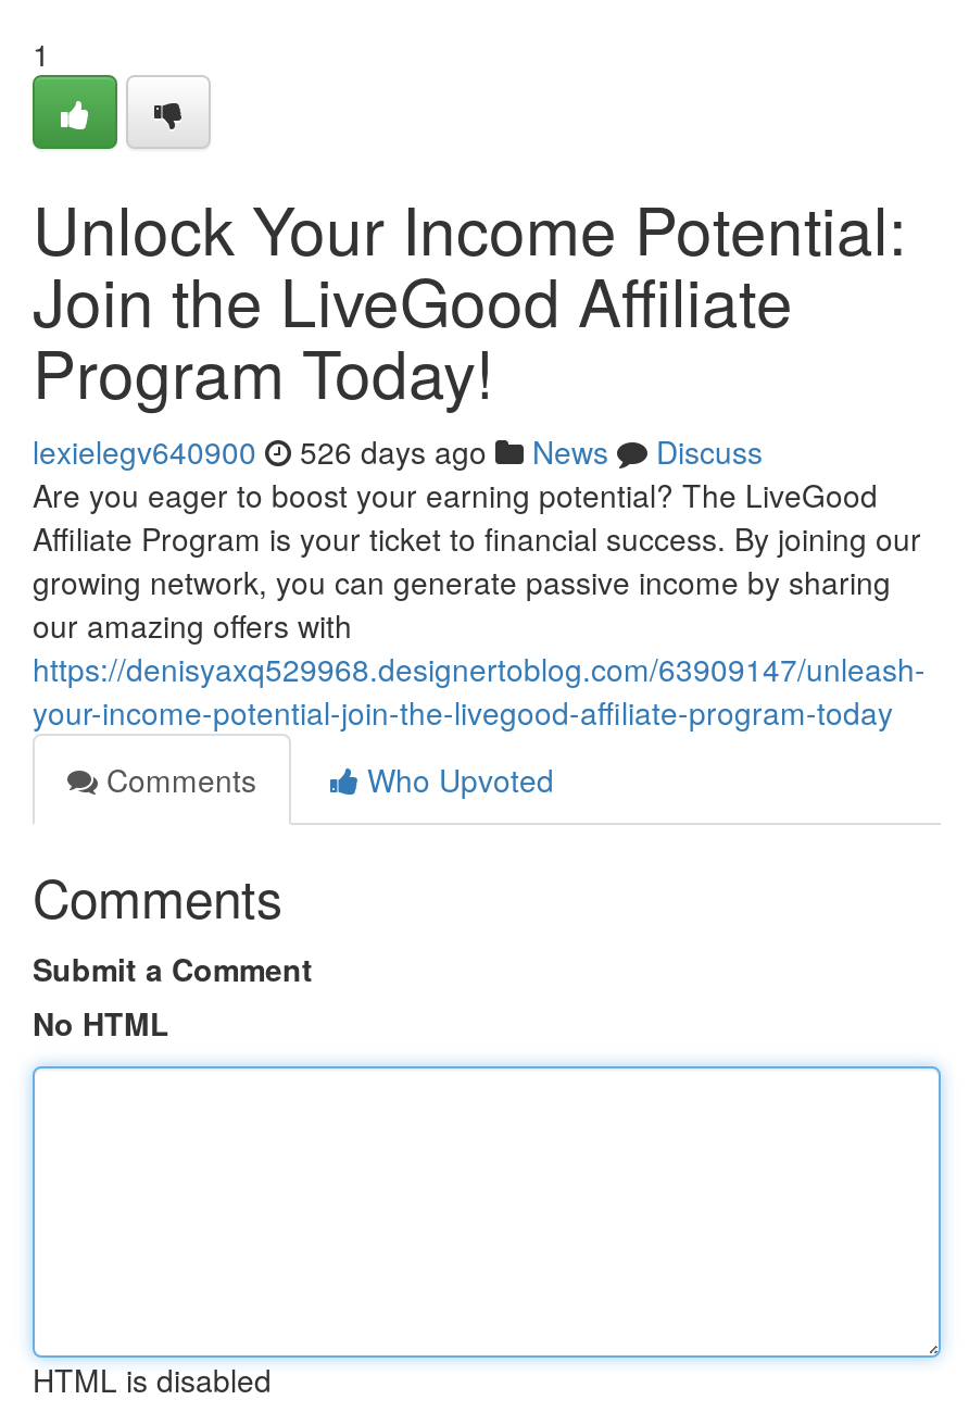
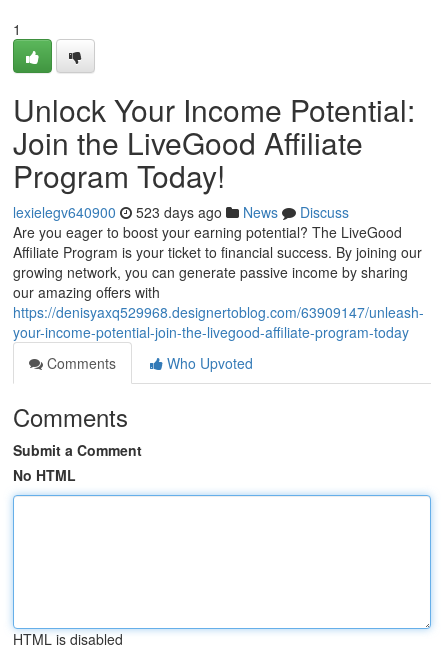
[33,429,763,473] lexielegv640900 526 days ago News Discuss -> [13,202,349,222] lexielegv640900 523 days ago News Discuss

